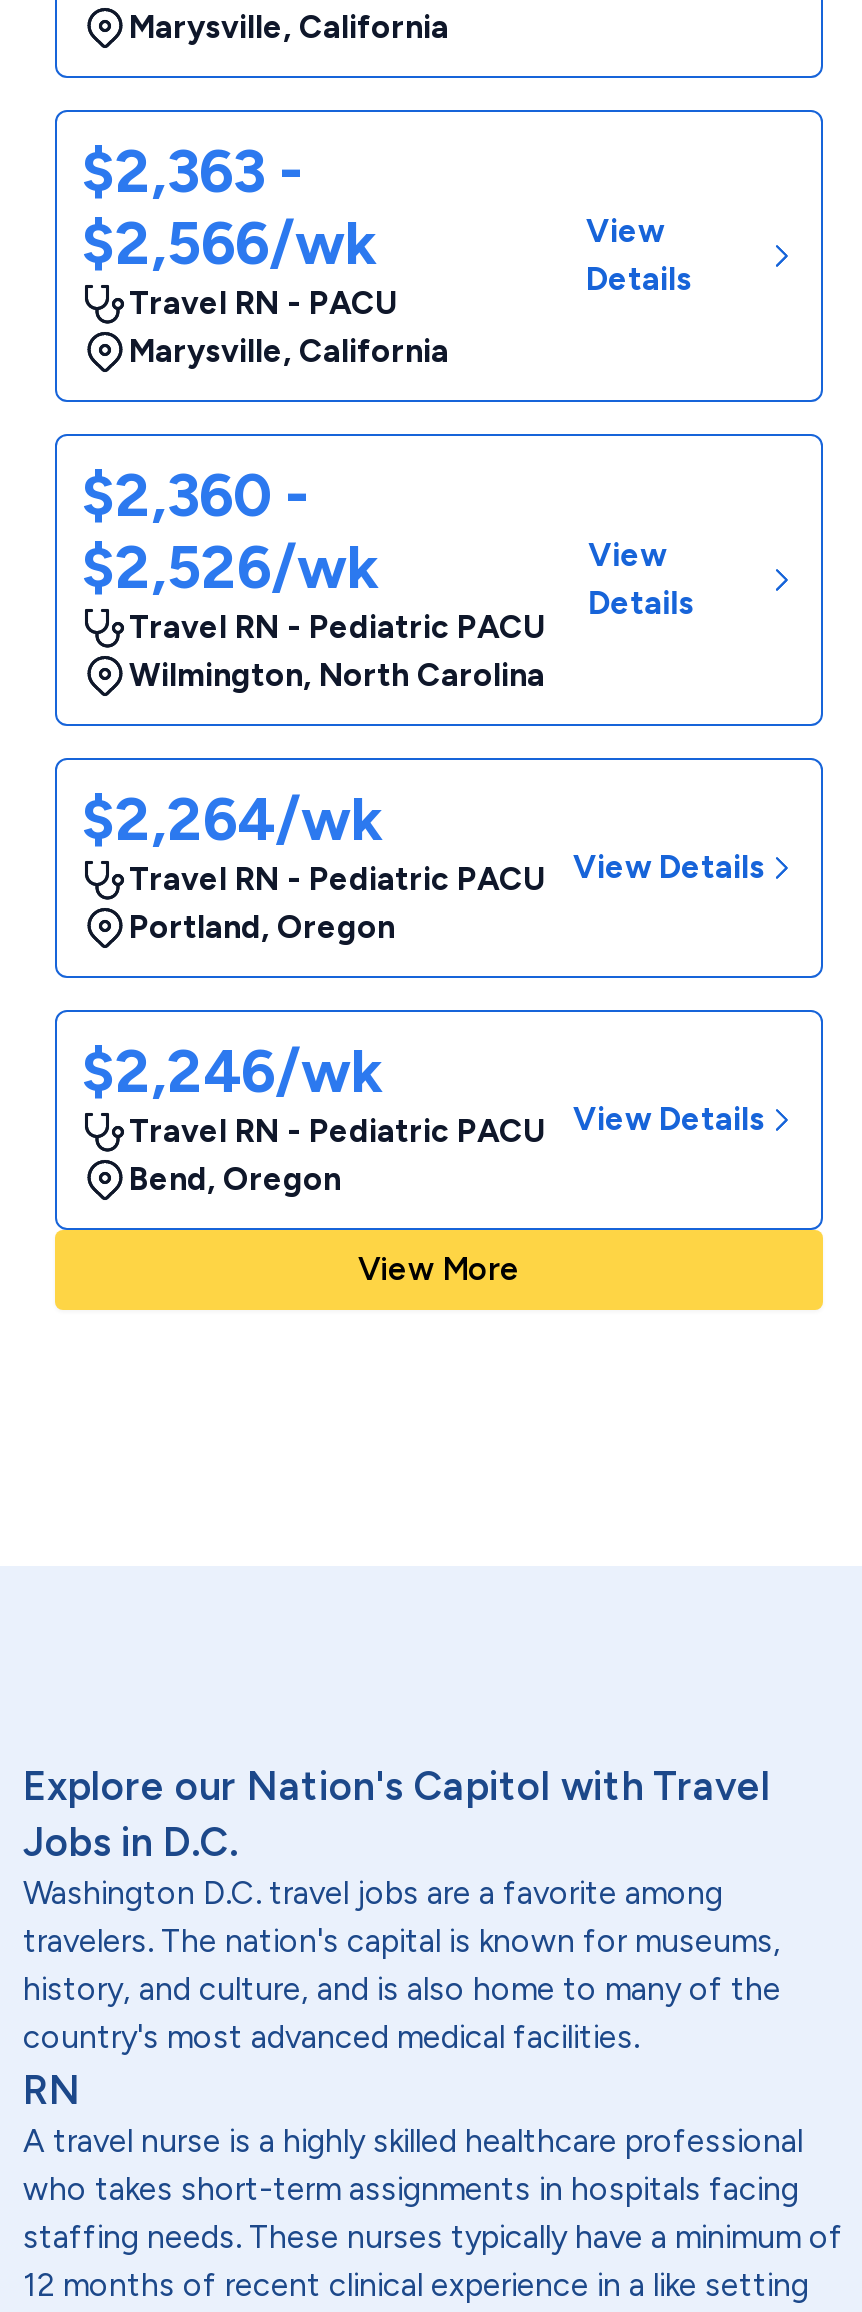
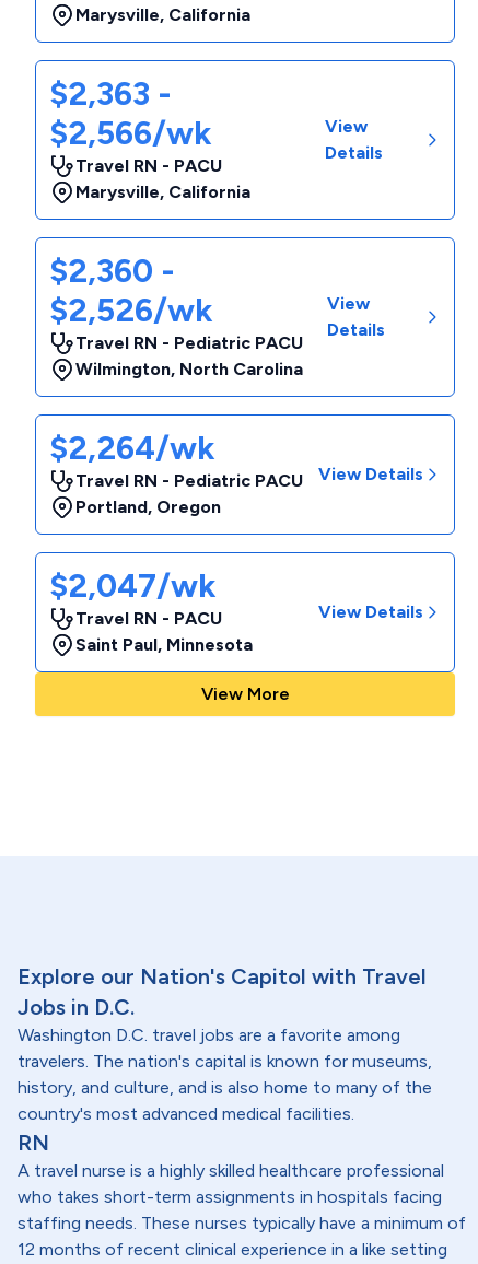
[81,1034,545,1198] $2,246/wk | Travel RN - Pediatric PACU | Bend, Oregon -> [49,565,253,655] $2,047/wk | Travel RN - PACU | Saint Paul, Minnesota

